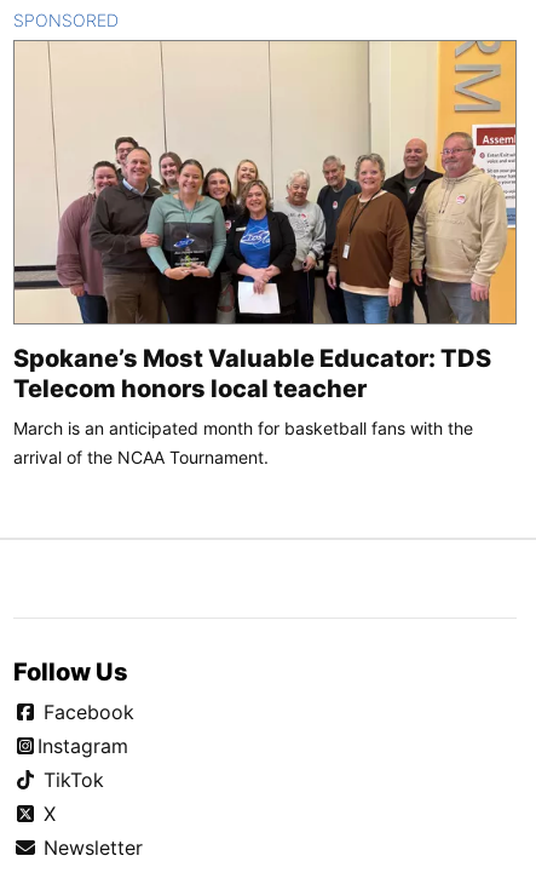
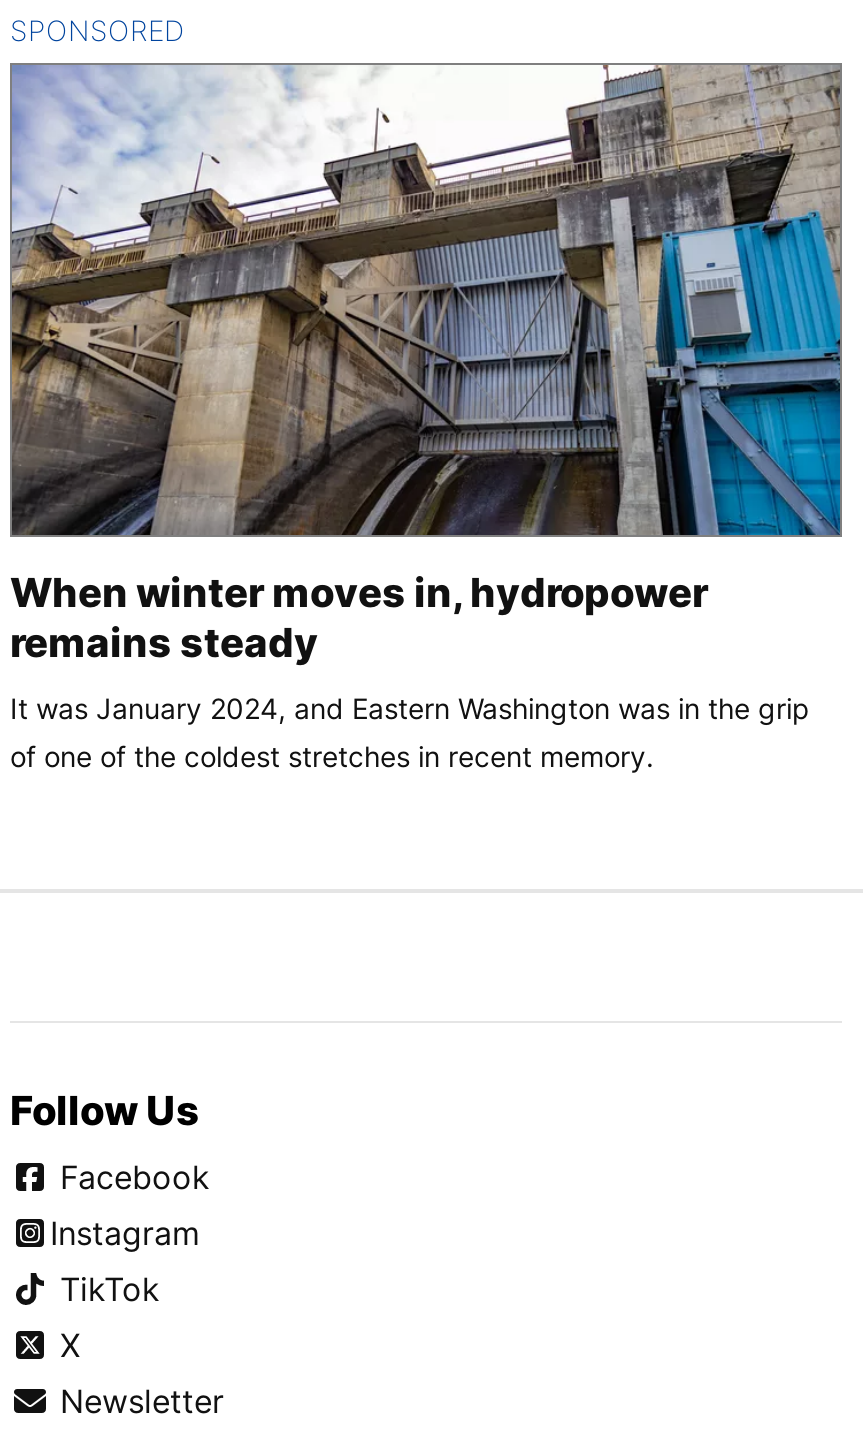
[13,40,517,403] [image] | Spokane’s Most Valuable Educator: TDS | Telecom honors local teacher -> [10,63,842,667] [image] | When winter moves in, hydropower | remains steady
[13,418,473,467] March is an anticipated month for basketball fans with the | arrival of the NCAA Tournament. -> [10,691,810,773] It was January 2024, and Eastern Washington was in the grip | of one of the coldest stretches in recent memory.

